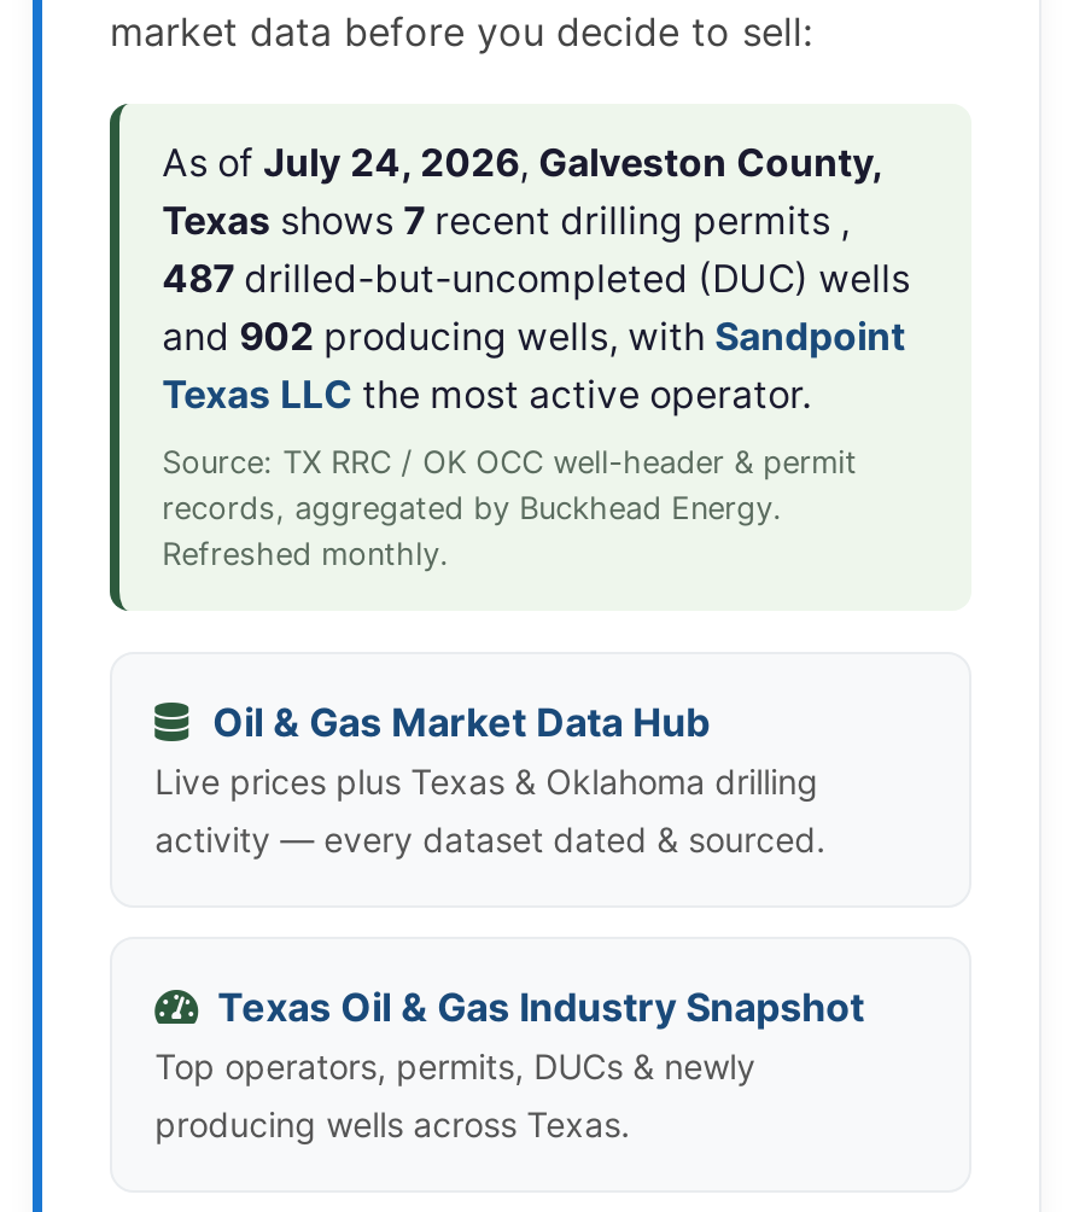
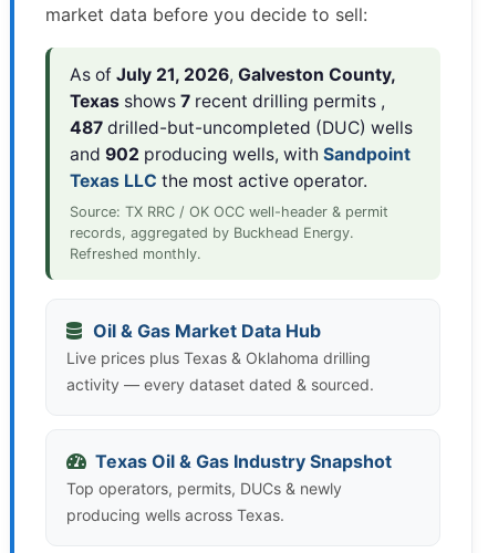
[162,141,881,187] As of July 24, 2026, Galveston County, -> [69,65,395,86] As of July 21, 2026, Galveston County,

